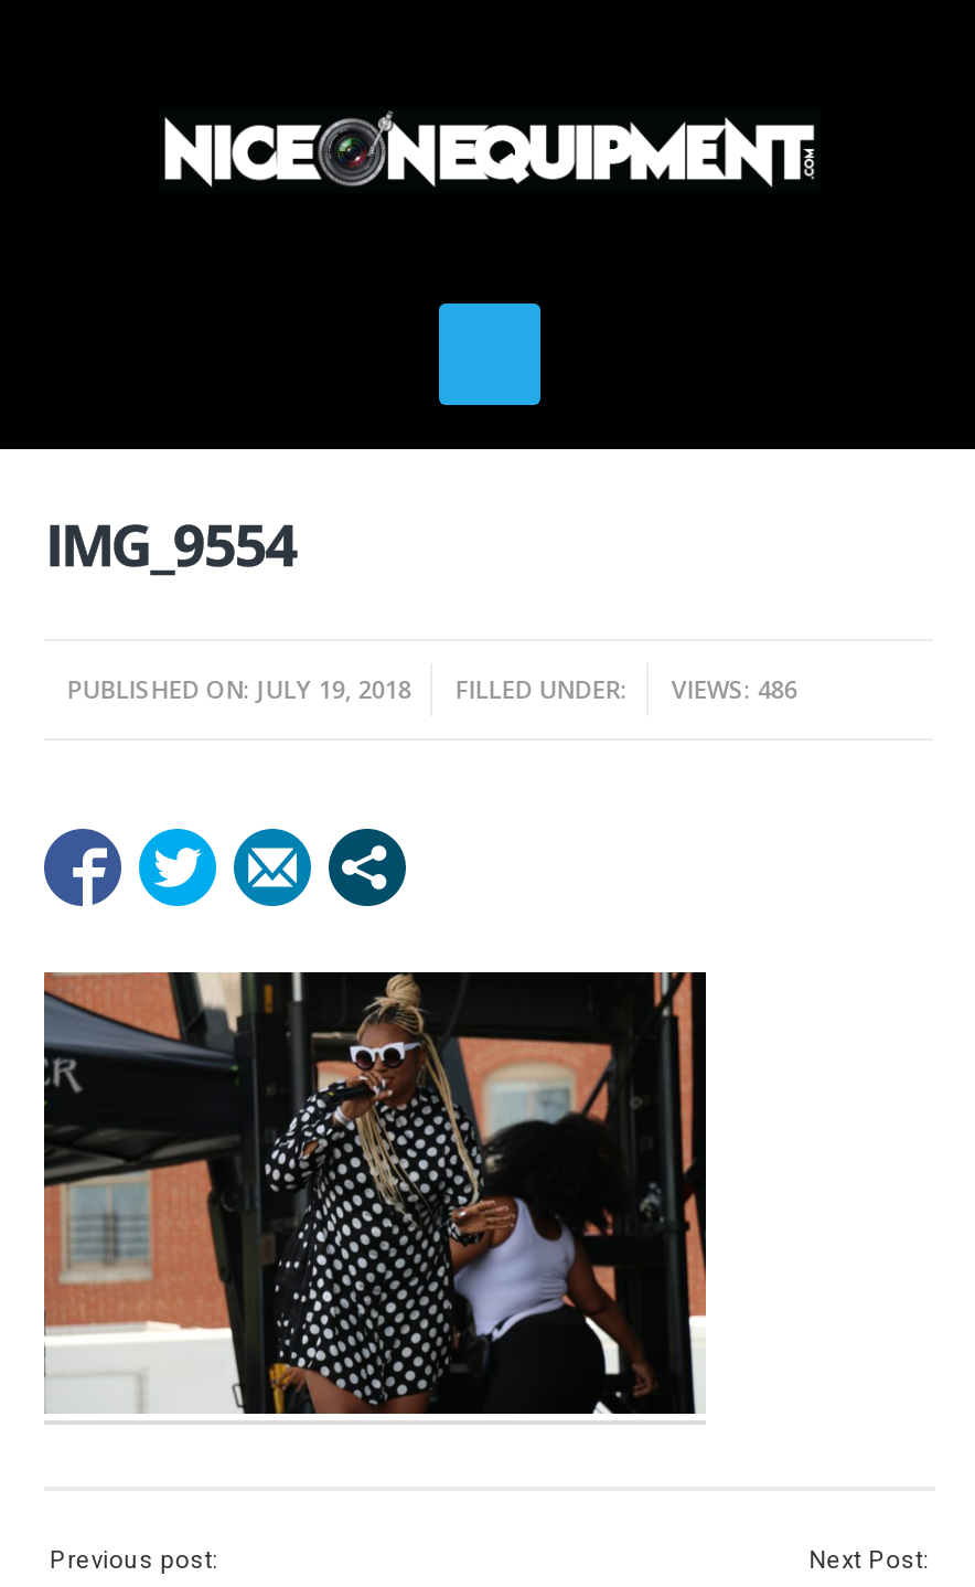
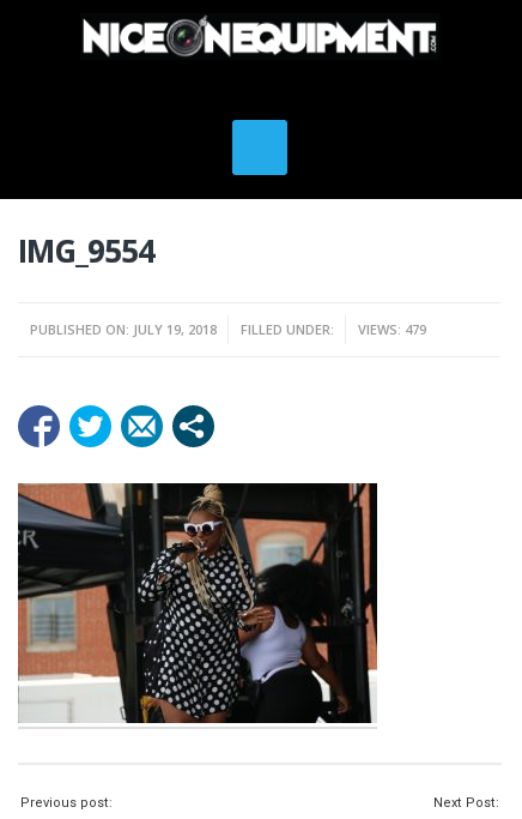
[67,672,797,705] PUBLISHED ON: JULY 19, 2018 FILLED UNDER: VIEWS: 486 -> [30,320,427,338] PUBLISHED ON: JULY 19, 2018 FILLED UNDER: VIEWS: 479

